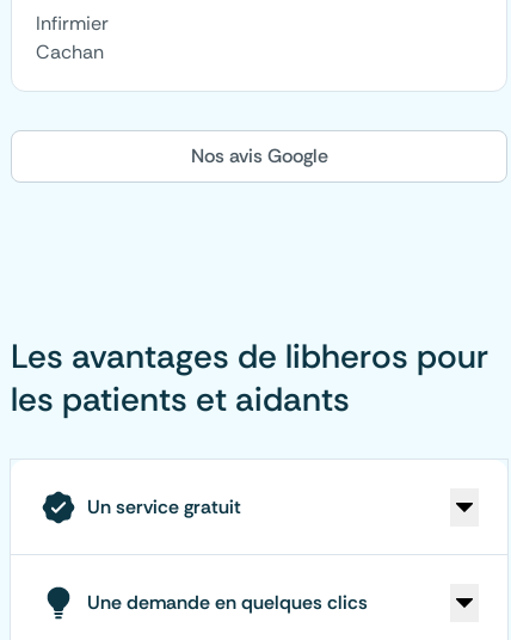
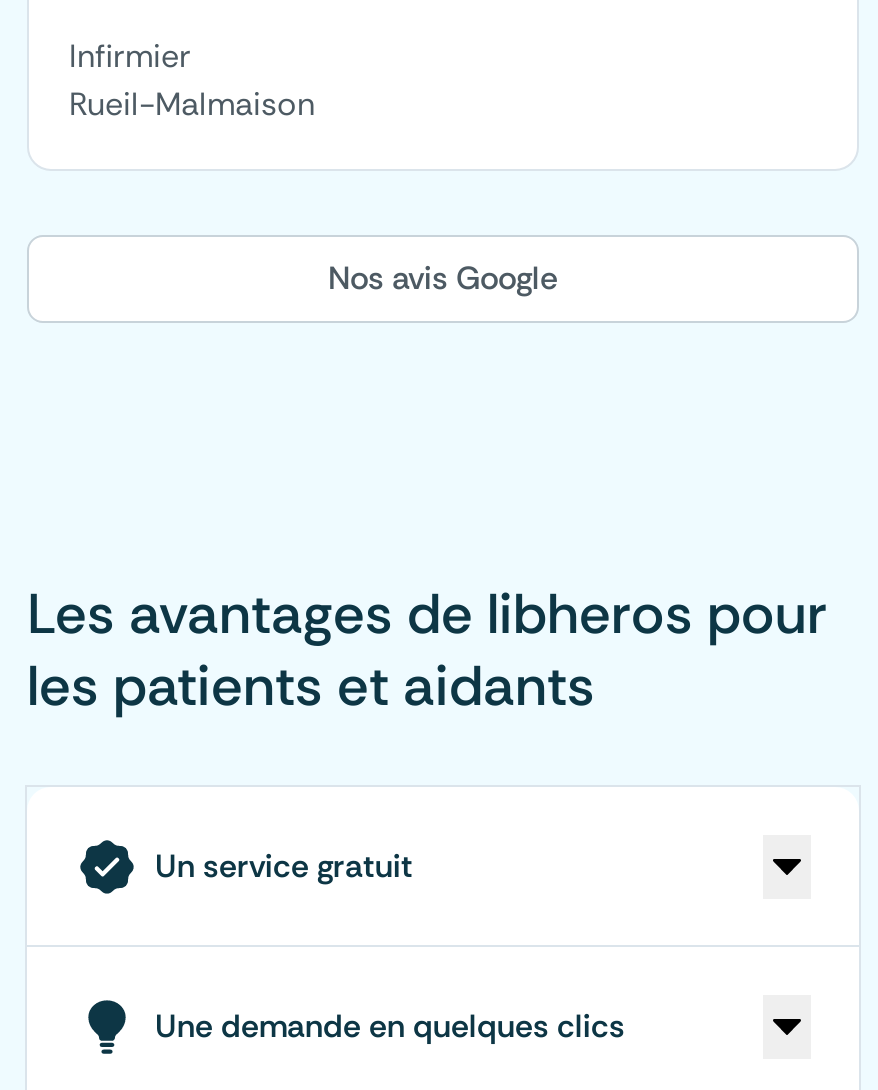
[36,39,104,64] Cachan -> [69,82,315,124] Rueil-Malmaison

